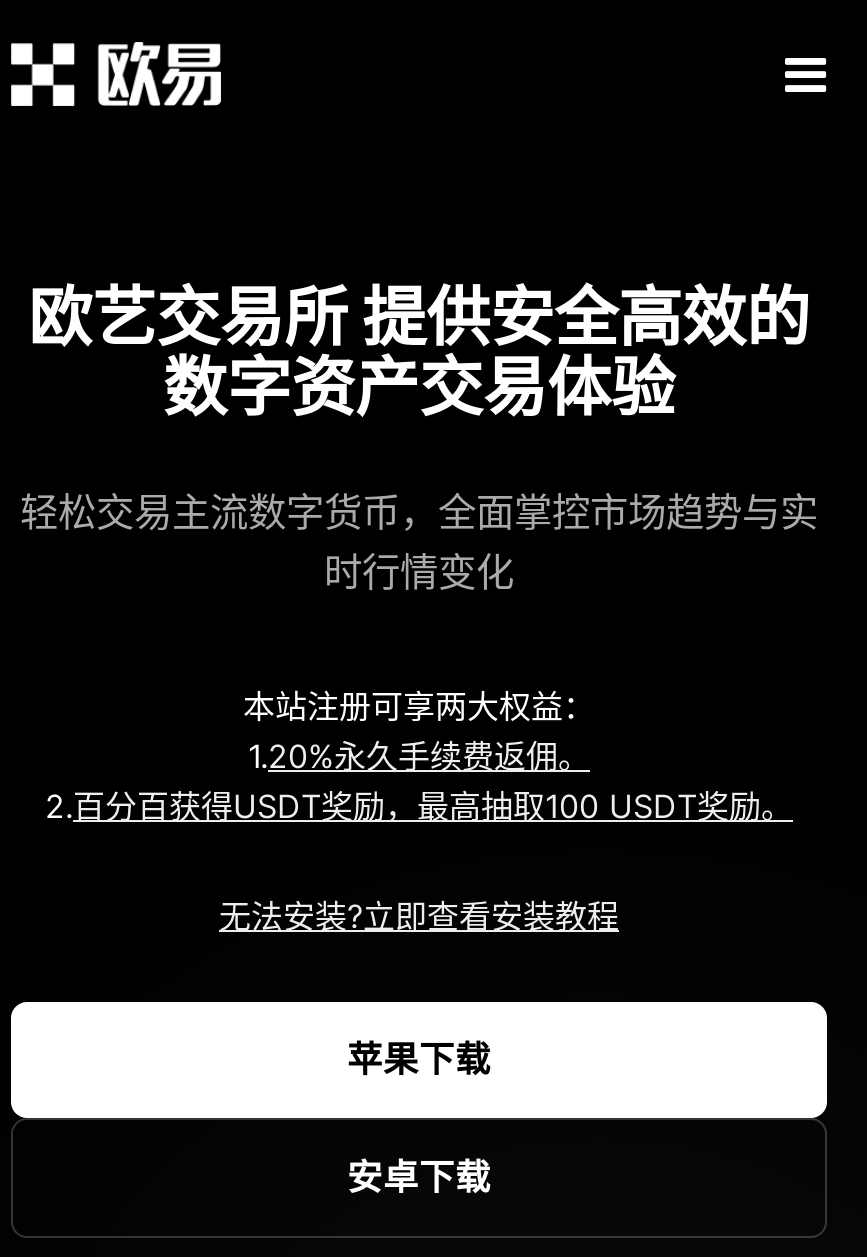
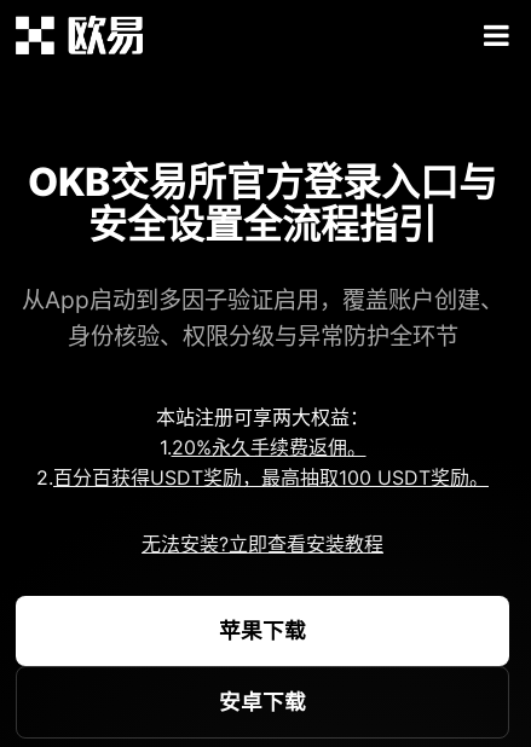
[28,278,810,426] 欧艺交易所 提供安全高效的 | 数字资产交易体验 -> [28,158,497,248] OKB交易所官方登录入口与 | 安全设置全流程指引
[20,488,818,596] 轻松交易主流数字货币，全面掌控市场趋势与实 | 时行情变化 -> [22,285,503,351] 从App启动到多因子验证启用，覆盖账户创建、 | 身份核验、权限分级与异常防护全环节

